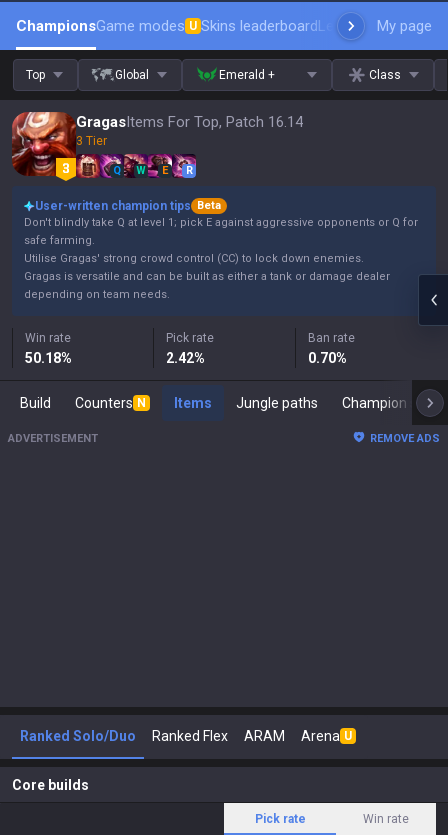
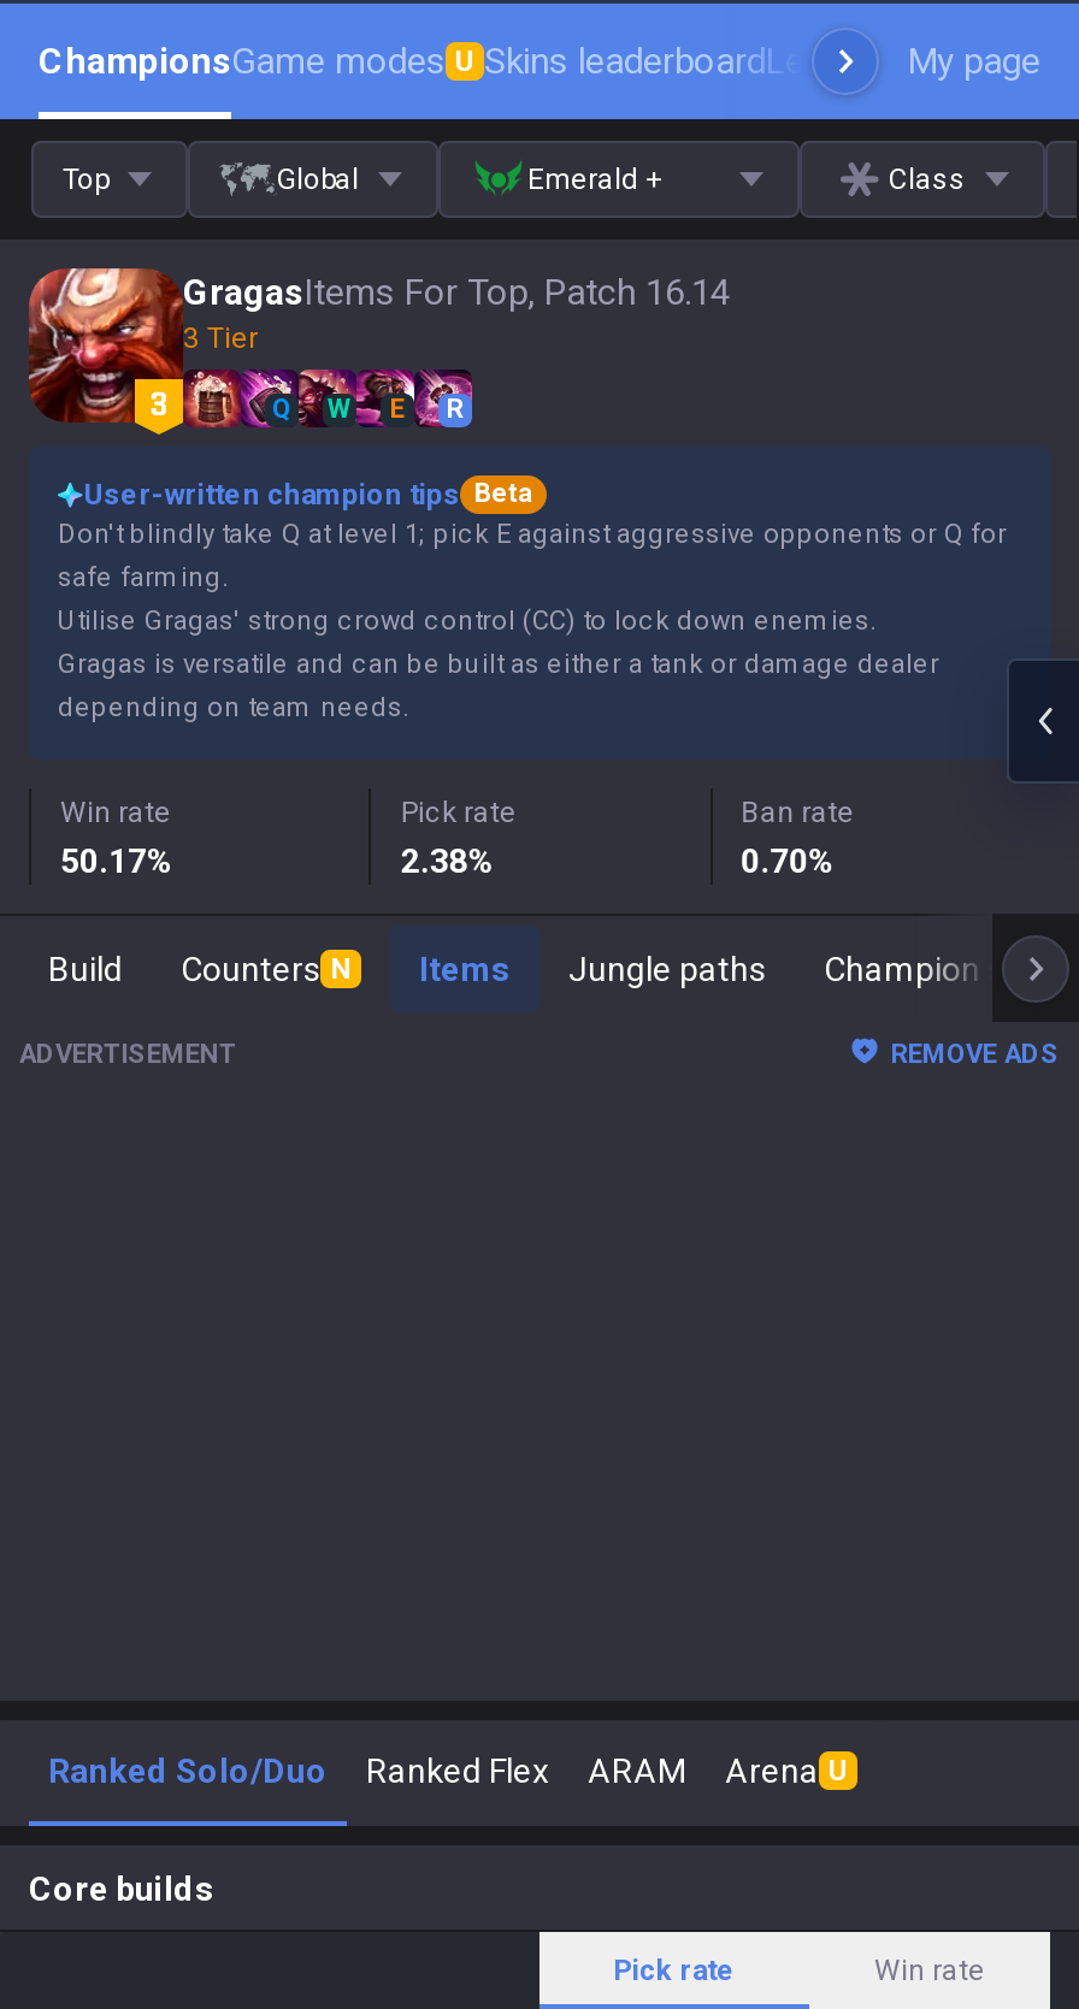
[25,350,72,366] 50.18% -> [60,841,173,880] 50.17%
[166,350,205,366] 2.42% -> [401,841,494,880] 2.38%

